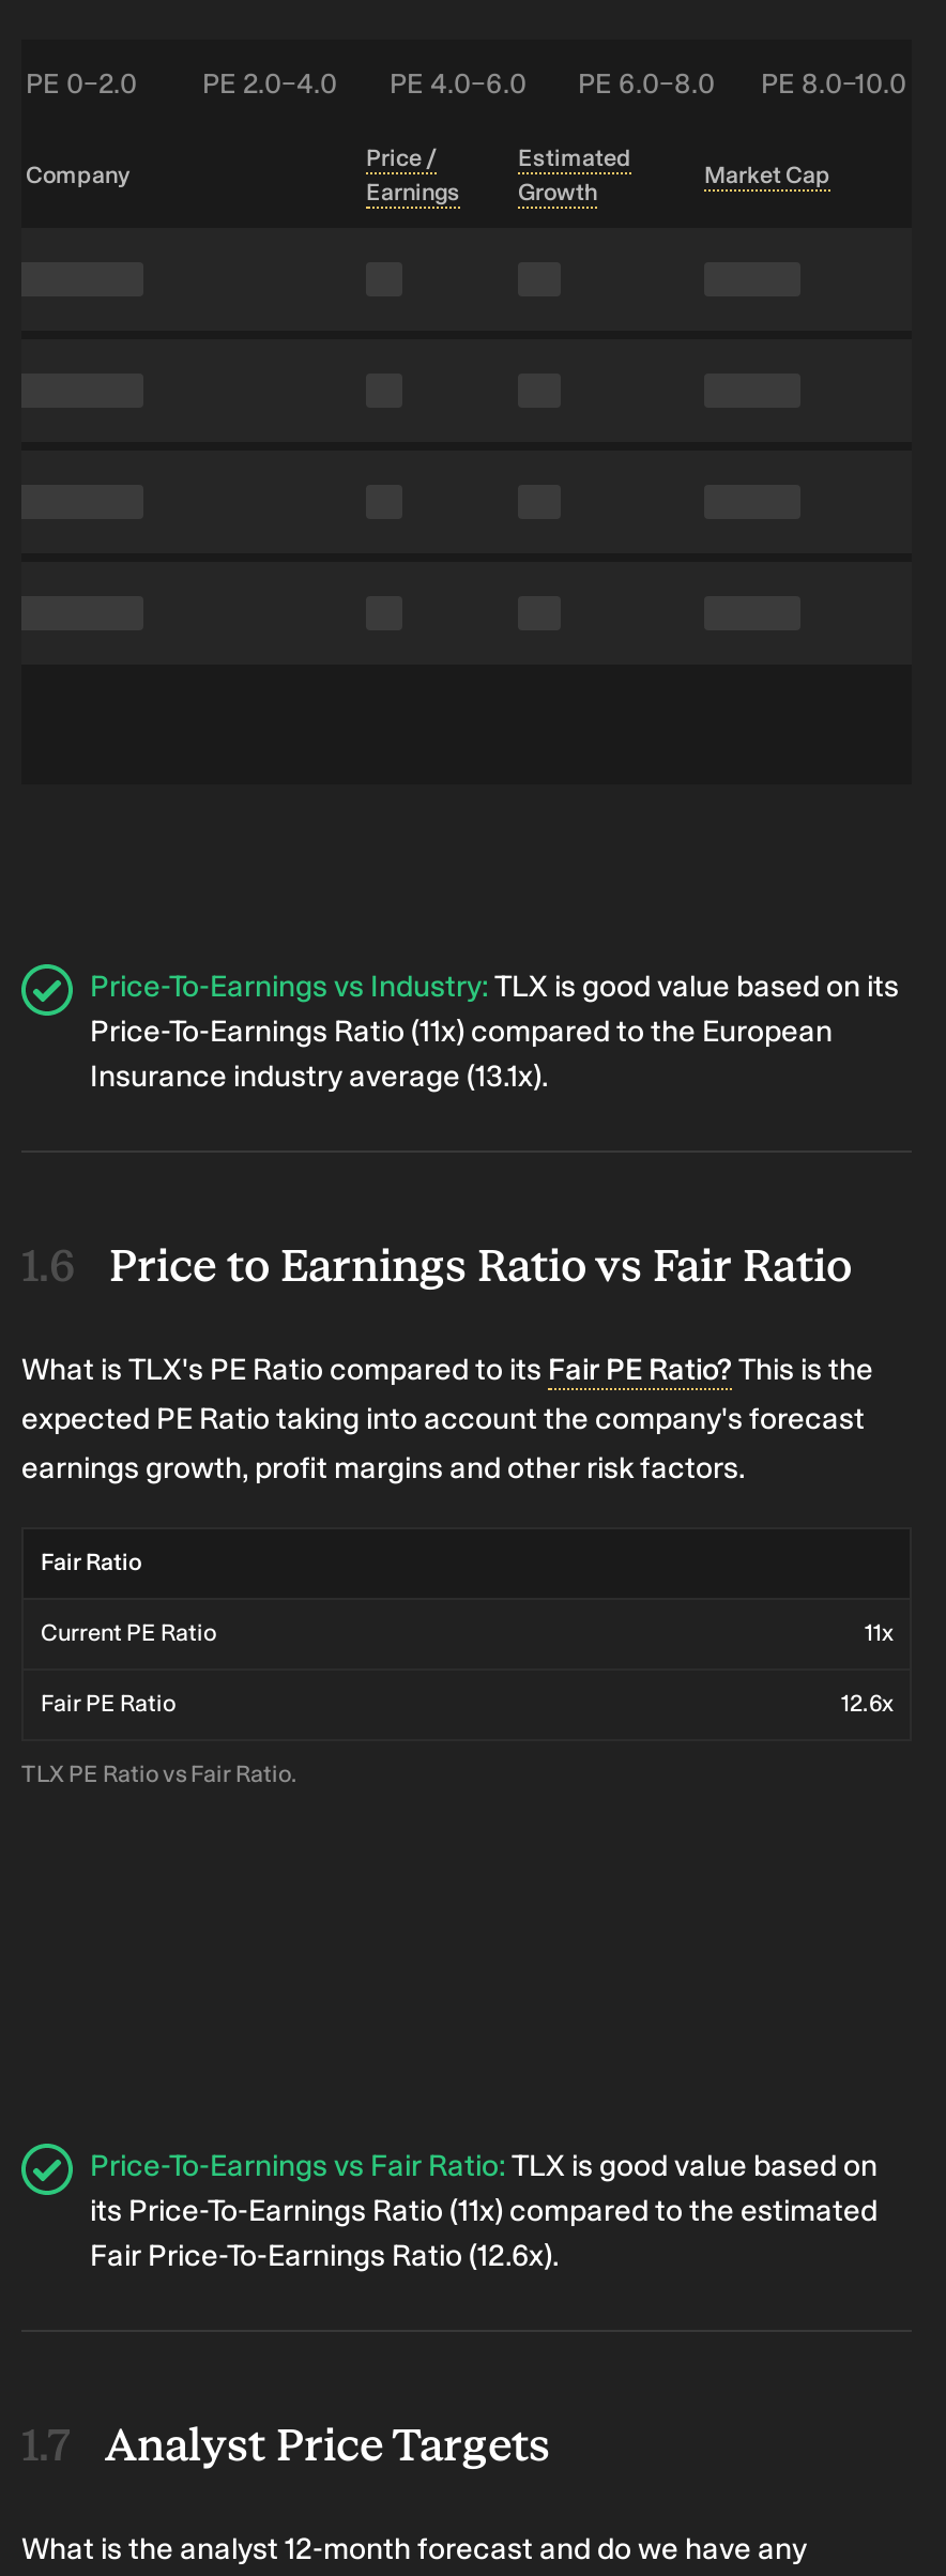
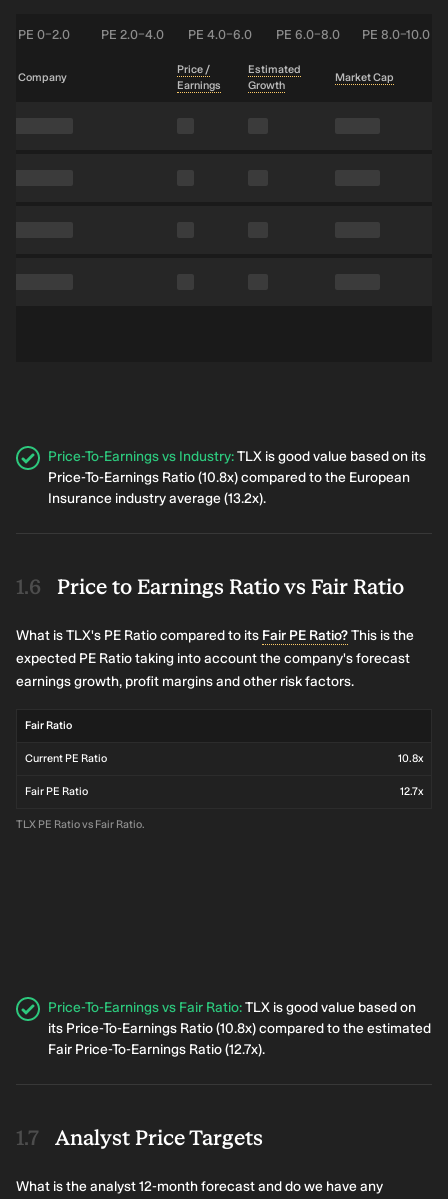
[90,1013,833,1050] Price-To-Earnings Ratio (11x) compared to the European -> [48,469,410,486] Price-To-Earnings Ratio (10.8x) compared to the European
[90,1058,548,1095] Insurance industry average (13.1x). -> [48,490,266,507] Insurance industry average (13.2x).
[865,1619,892,1647] 11x -> [398,752,423,765] 10.8x
[841,1690,892,1718] 12.6x -> [400,785,423,798] 12.7x
[90,2193,878,2229] its Price-To-Earnings Ratio (11x) compared to the estimated -> [48,1020,431,1037] its Price-To-Earnings Ratio (10.8x) compared to the estimated
[90,2238,559,2274] Fair Price-To-Earnings Ratio (12.6x). -> [48,1041,265,1058] Fair Price-To-Earnings Ratio (12.7x).

